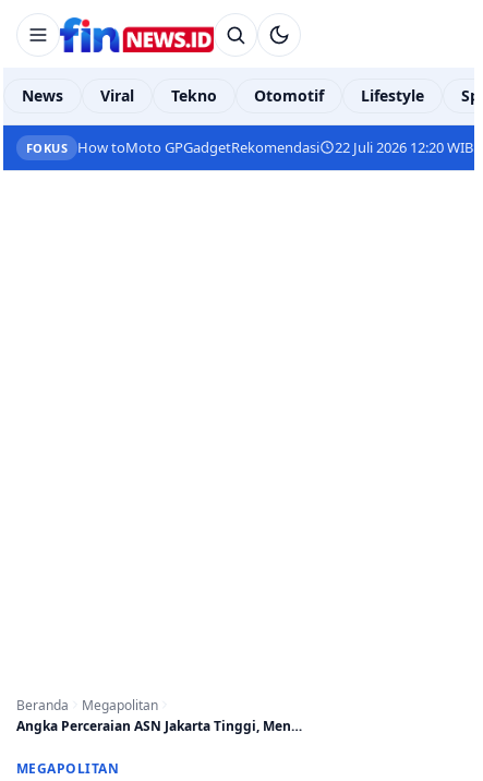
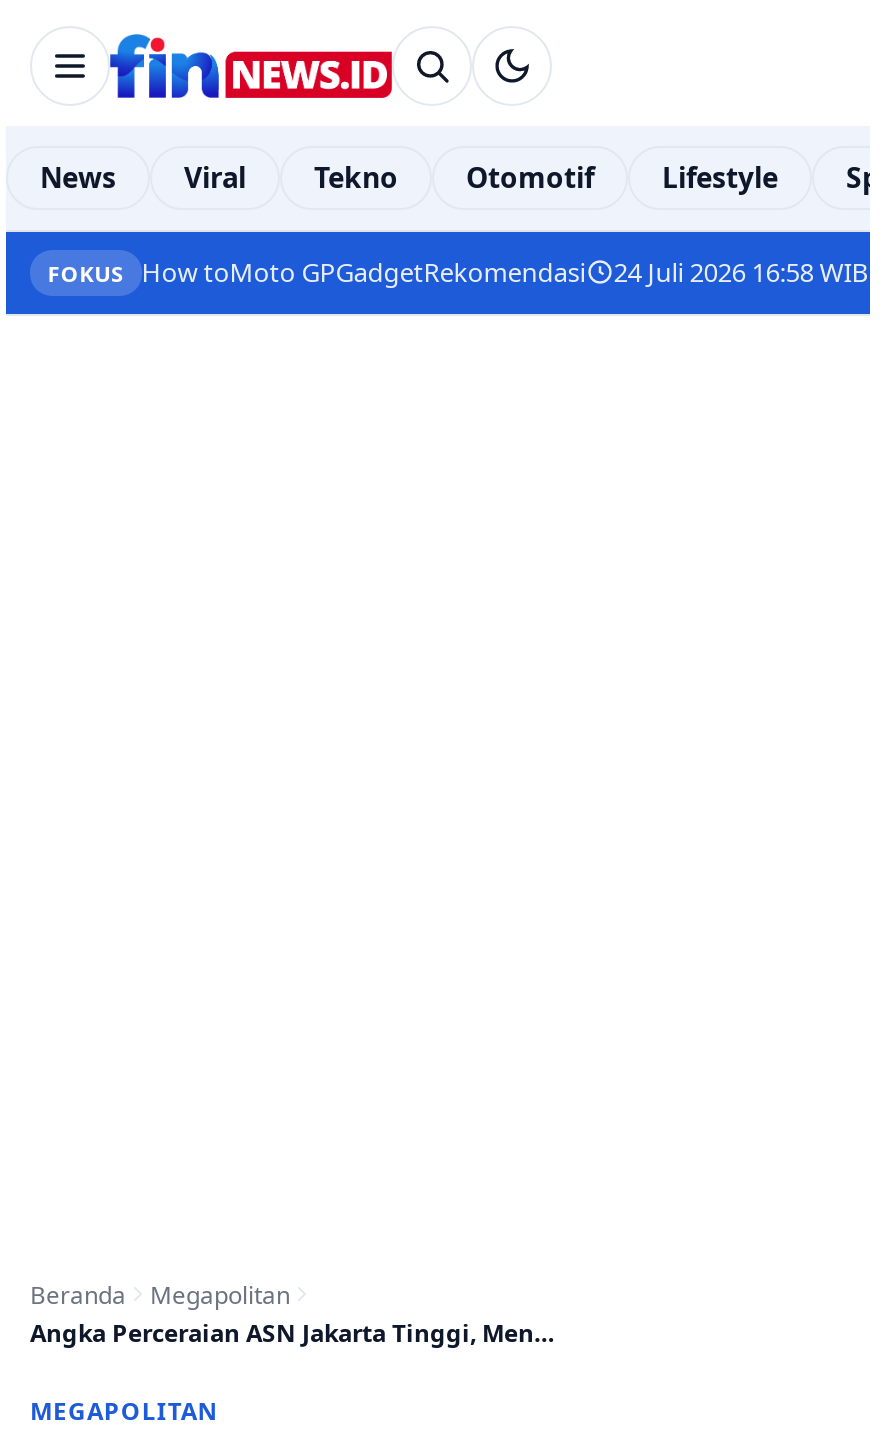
[26,138,473,158] FOKUS How toMoto GPGadgetRekomendasi 22 Juli 2026 12:20 WIB -> [48,255,868,291] FOKUS How toMoto GPGadgetRekomendasi 24 Juli 2026 16:58 WIB

